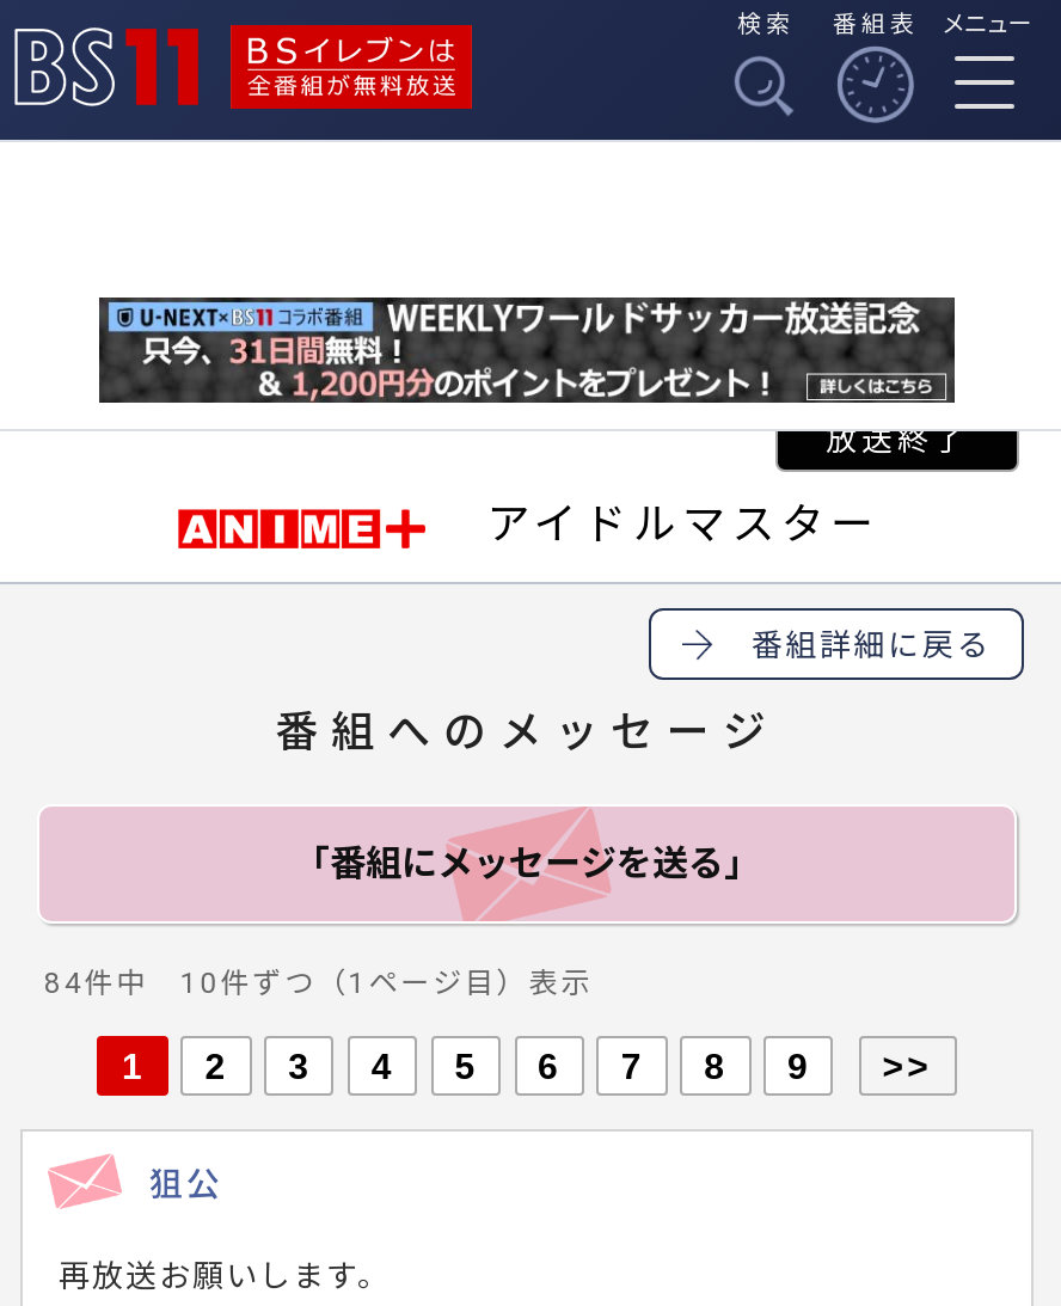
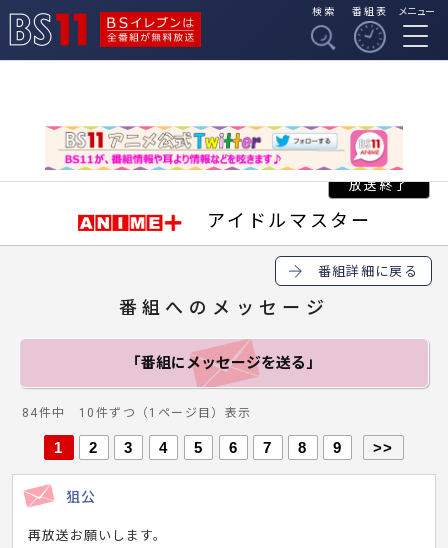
[97,295,957,405] [image] -> [45,126,403,171] [image]

